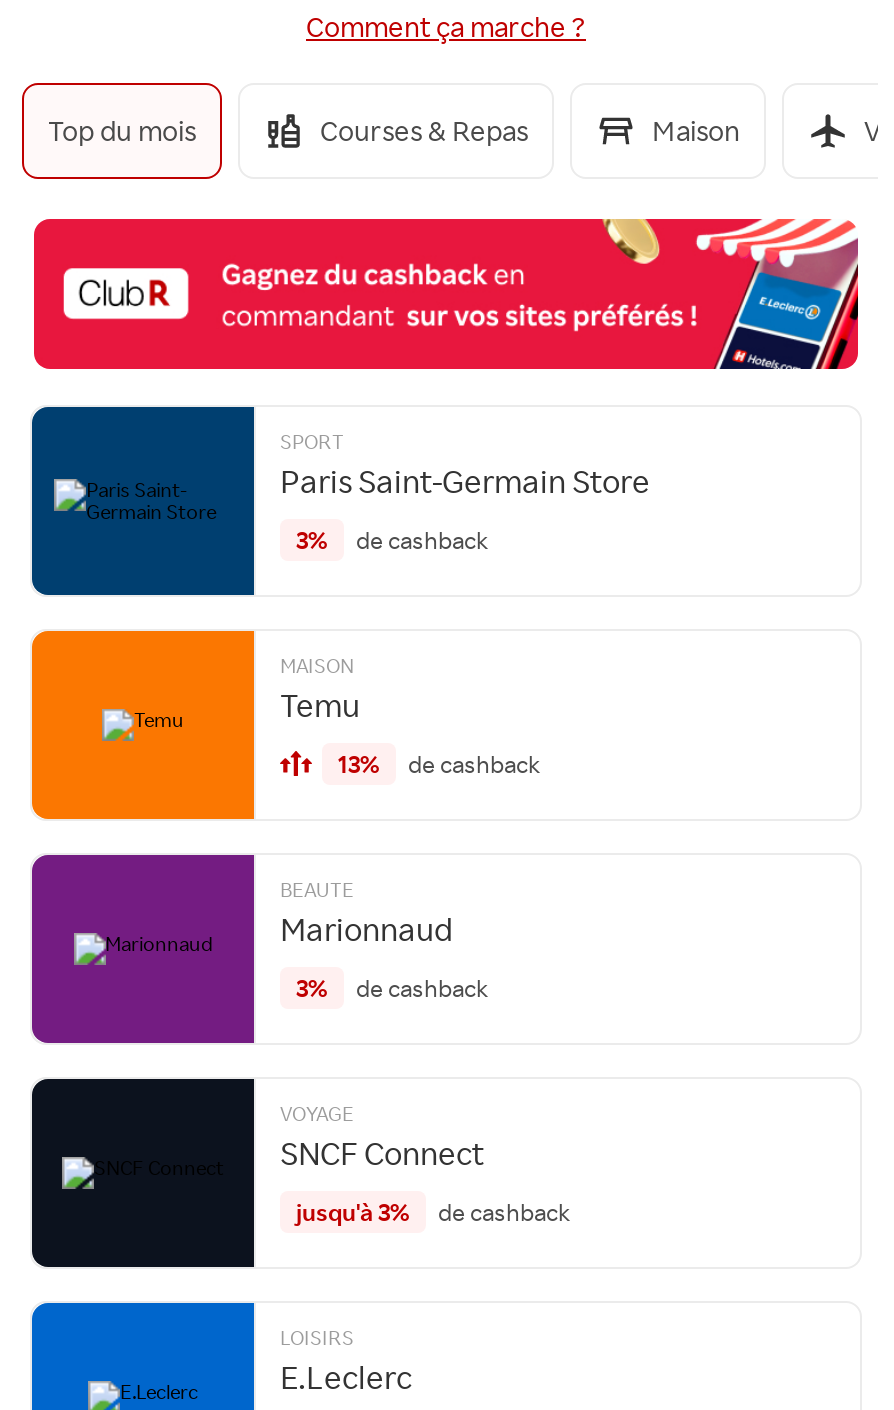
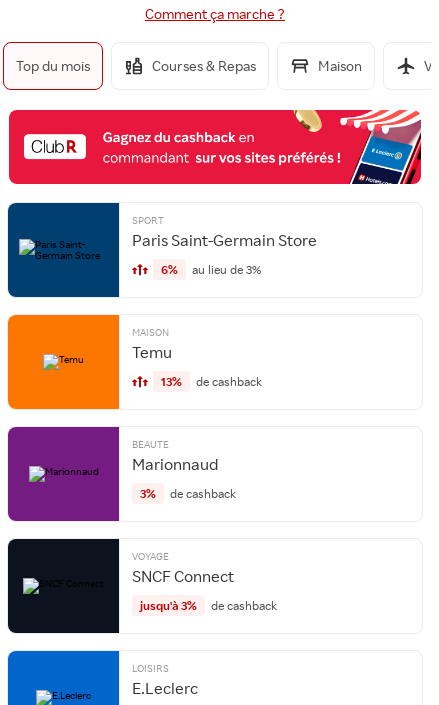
[296,525,488,555] 3% de cashback -> [161,262,261,277] 6% au lieu de 3%

